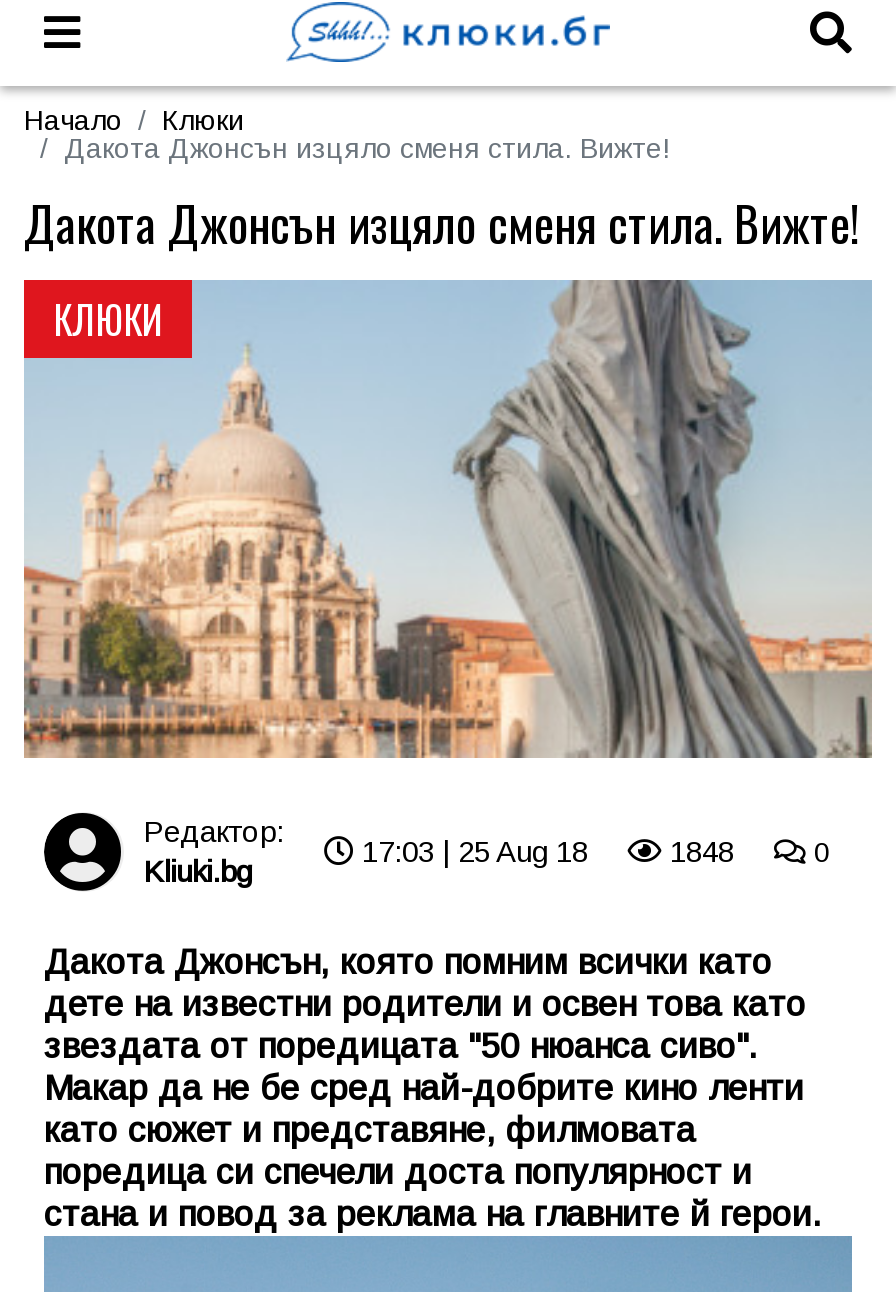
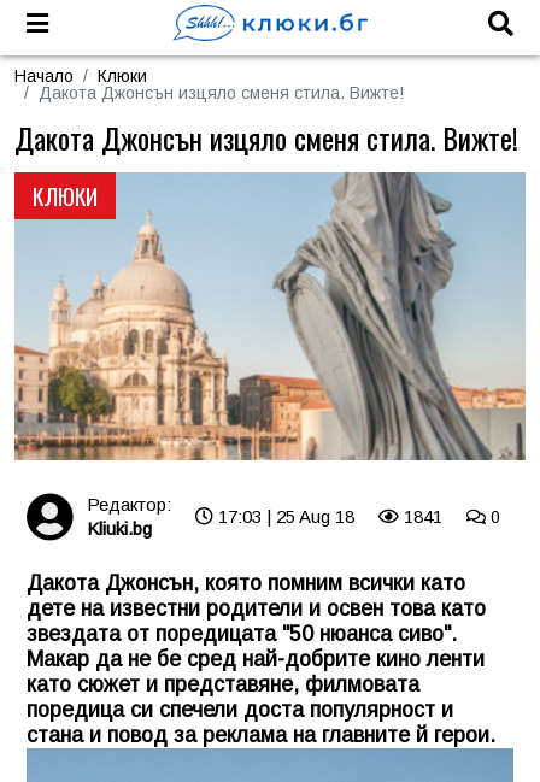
[662,834,734,868] 1848 -> [399,506,442,527] 1841

